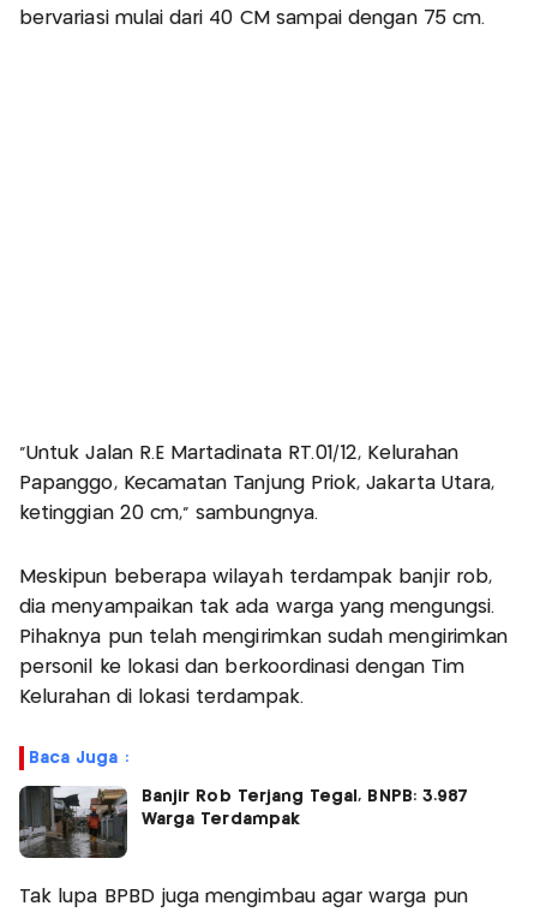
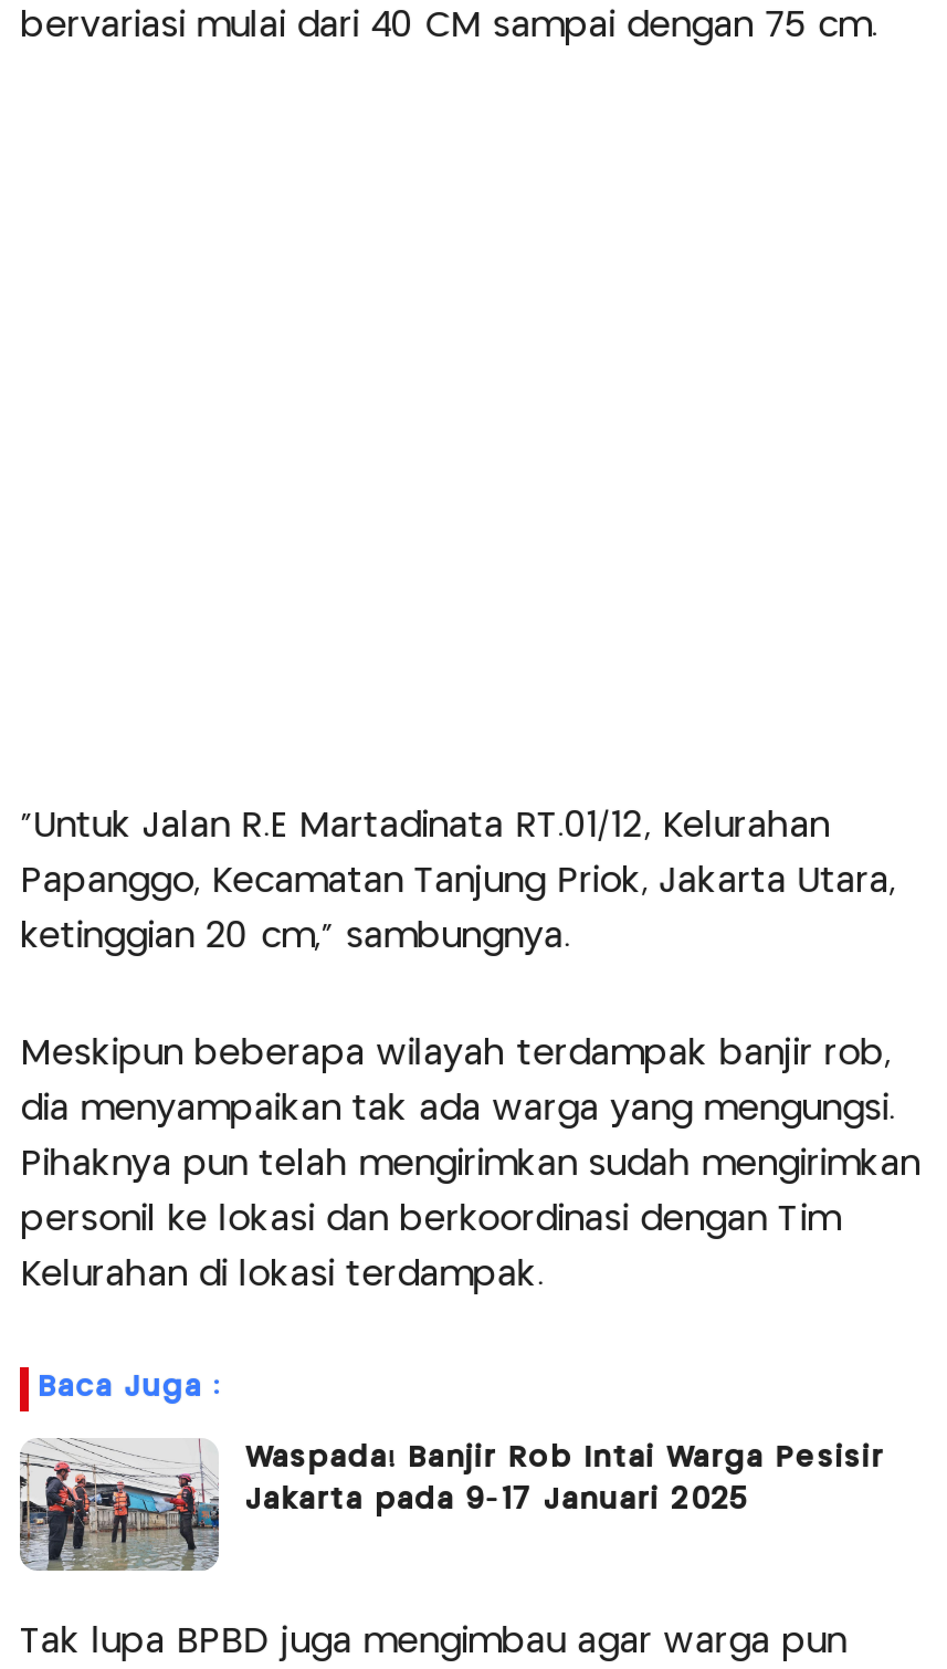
[18,785,468,859] [image] | Banjir Rob Terjang Tegal, BNPB: 3.987 | Warga Terdampak -> [18,1439,884,1572] [image] | Waspada! Banjir Rob Intai Warga Pesisir | Jakarta pada 9-17 Januari 2025

